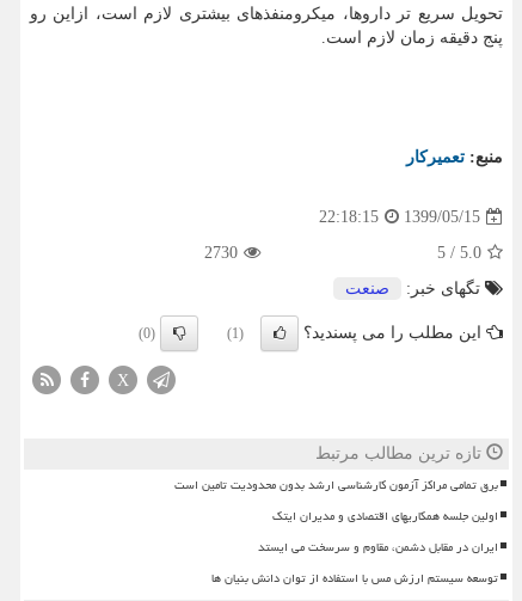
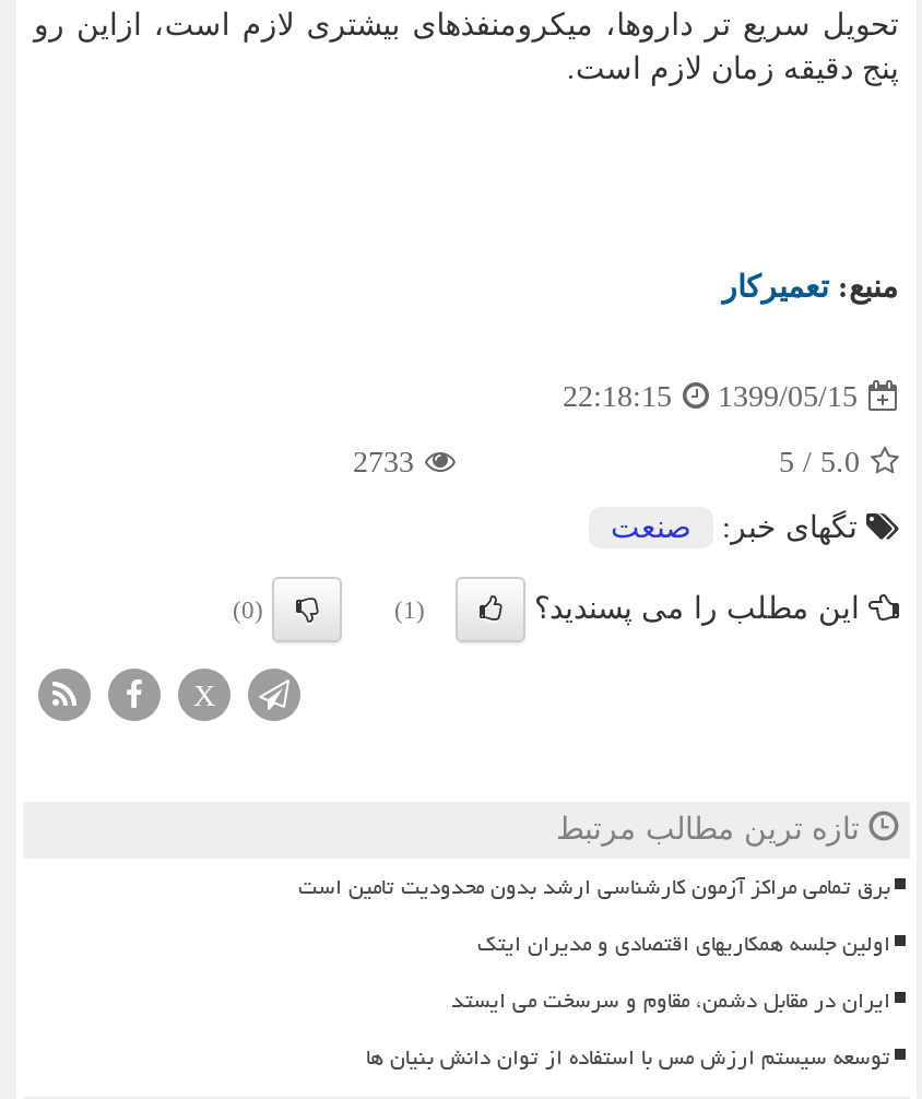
[204,244,238,262] 2730 -> [353,447,414,480] 2733

